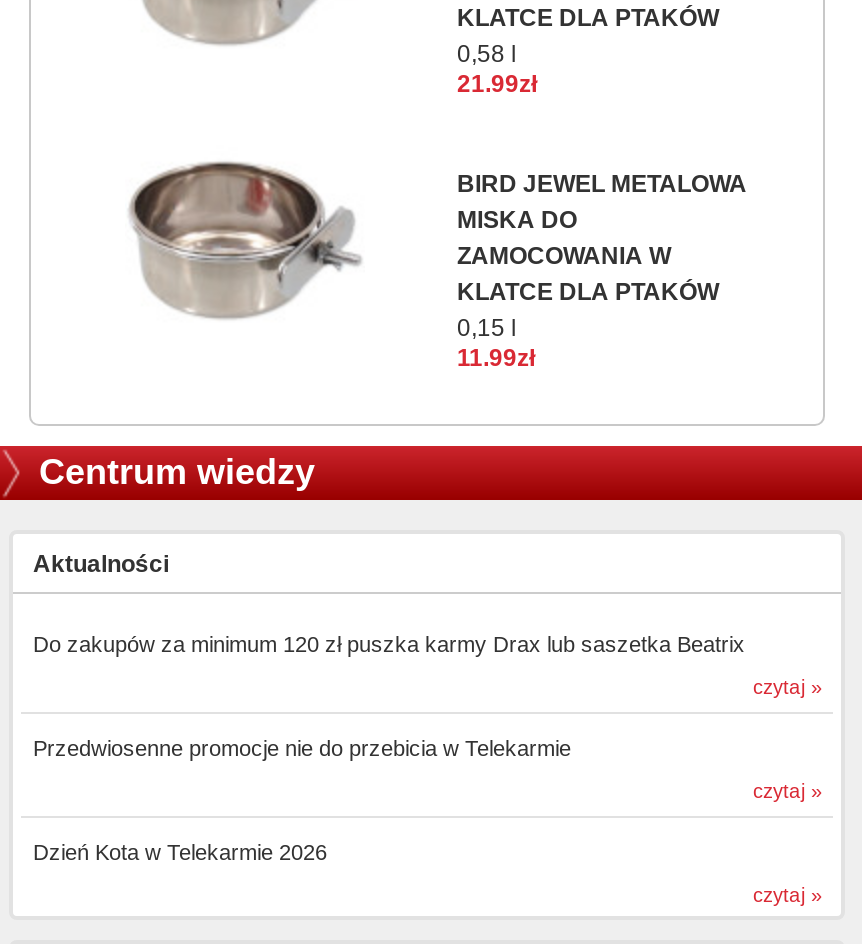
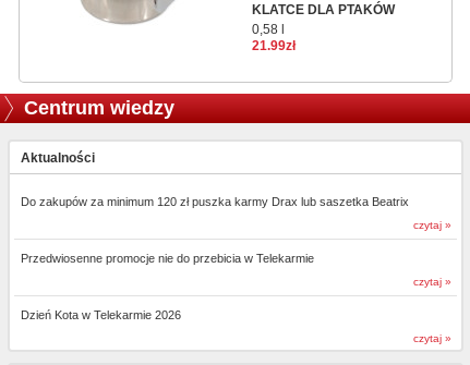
[129,160,361,272] [image] -> none
[457,170,747,372] BIRD JEWEL METALOWA | MISKA DO | ZAMOCOWANIA W | KLATCE DLA PTAKÓW | 0,15 l | 11.99zł -> none

